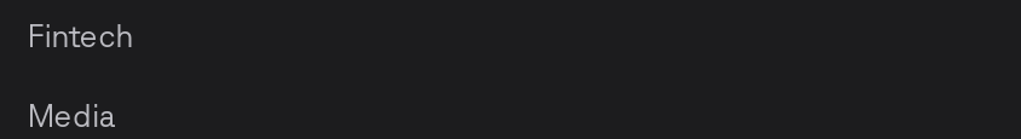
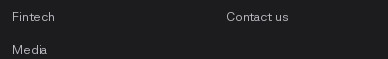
none -> [226,9,288,24] Contact us

